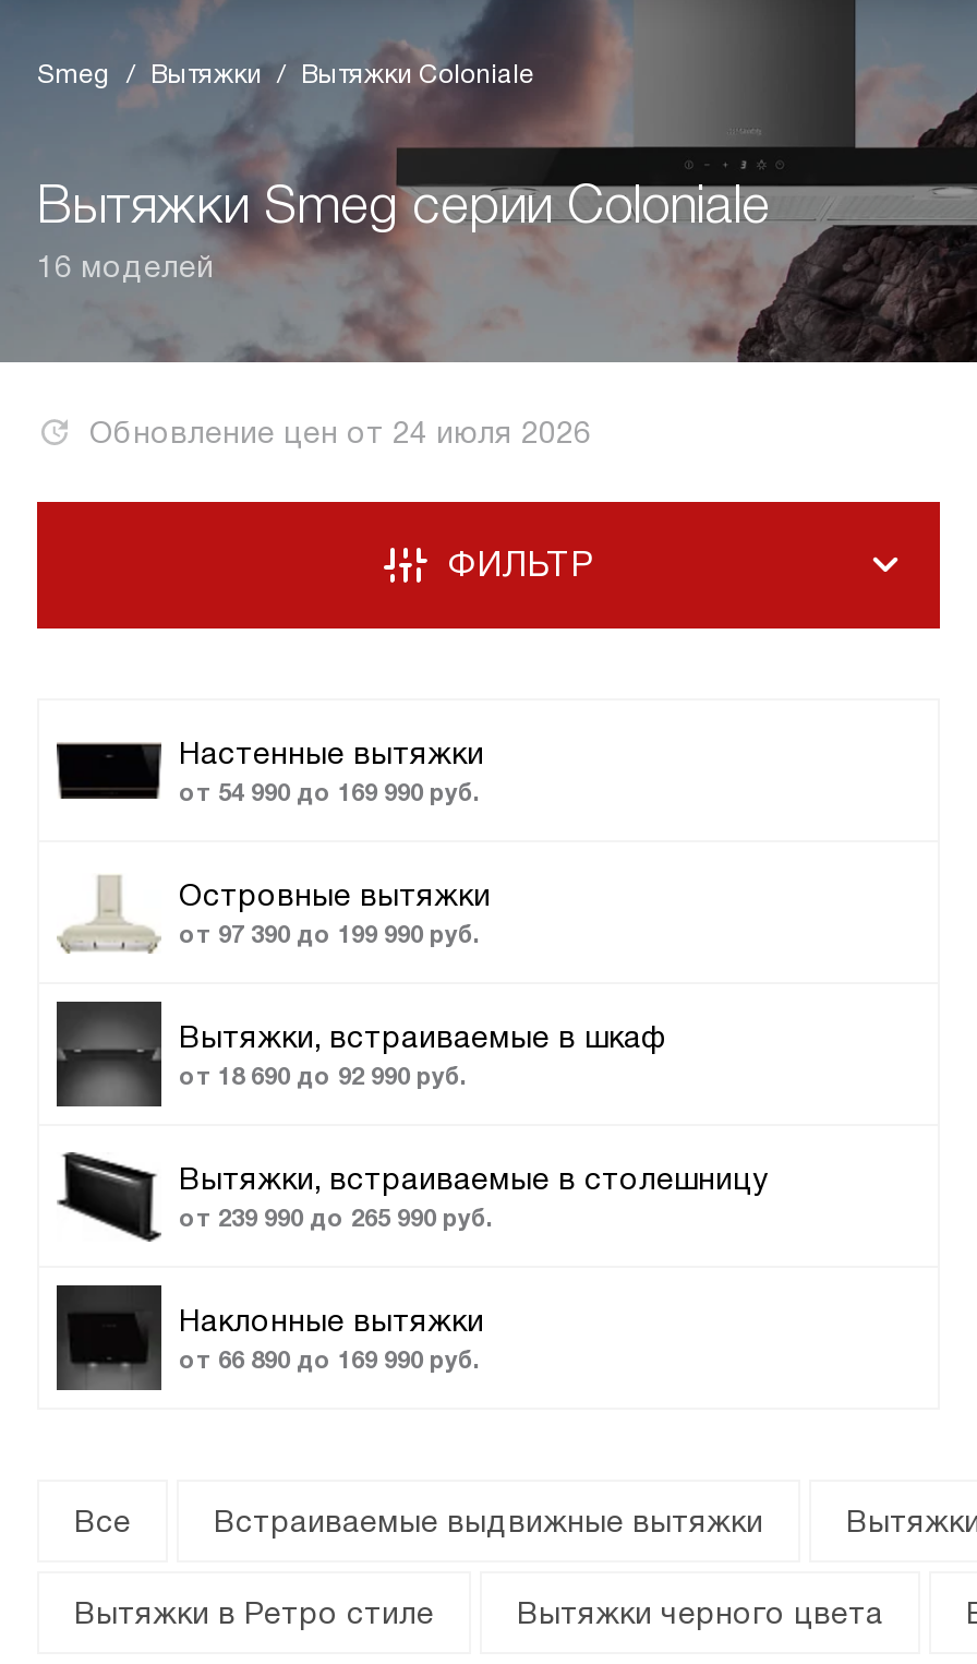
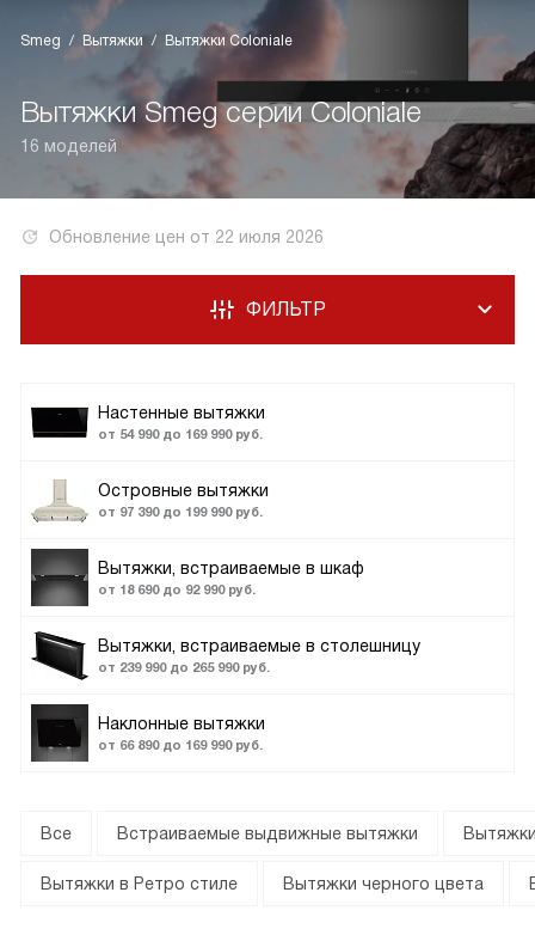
[89,415,591,450] Обновление цен от 24 июля 2026 -> [49,227,324,246] Обновление цен от 22 июля 2026

